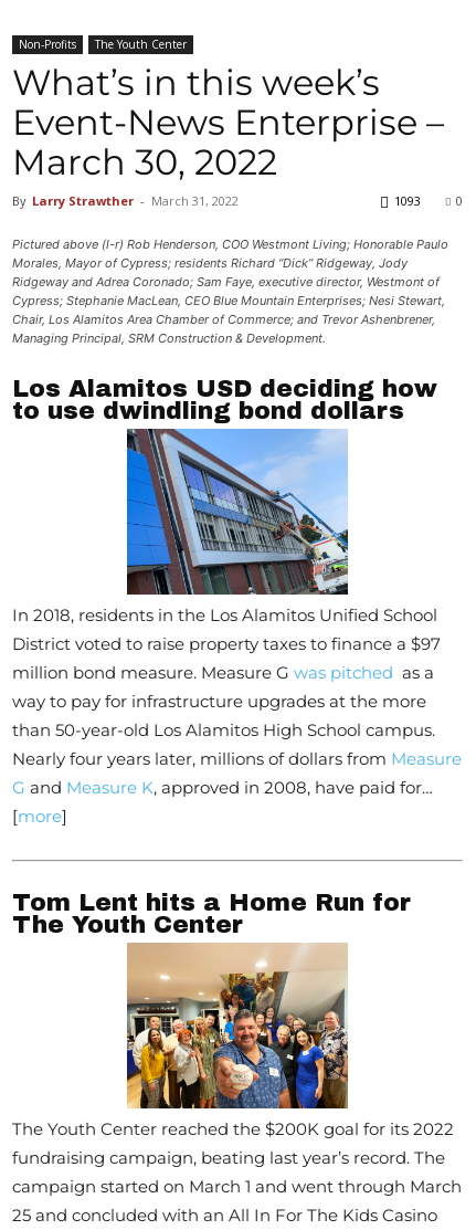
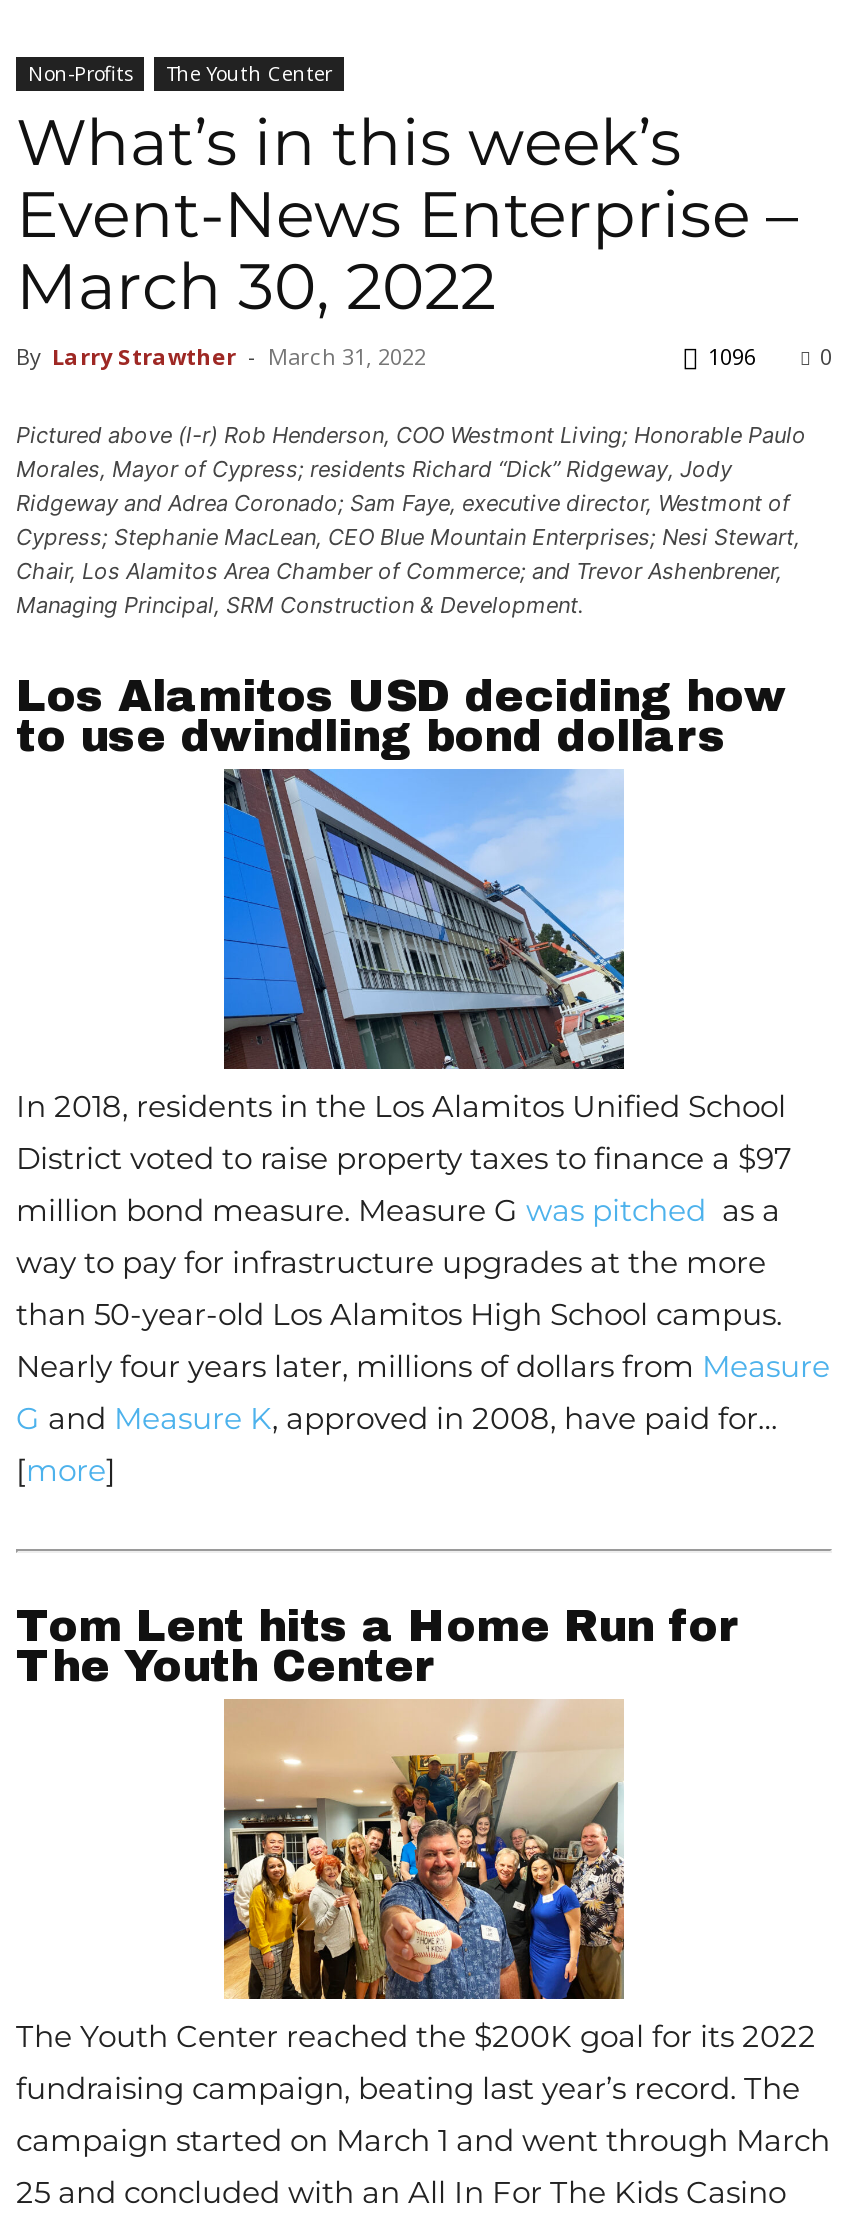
[394,192,421,209] 1093 -> [708,341,756,371] 1096

